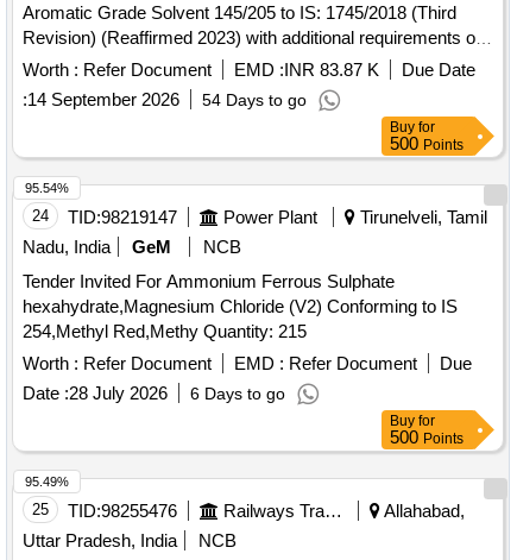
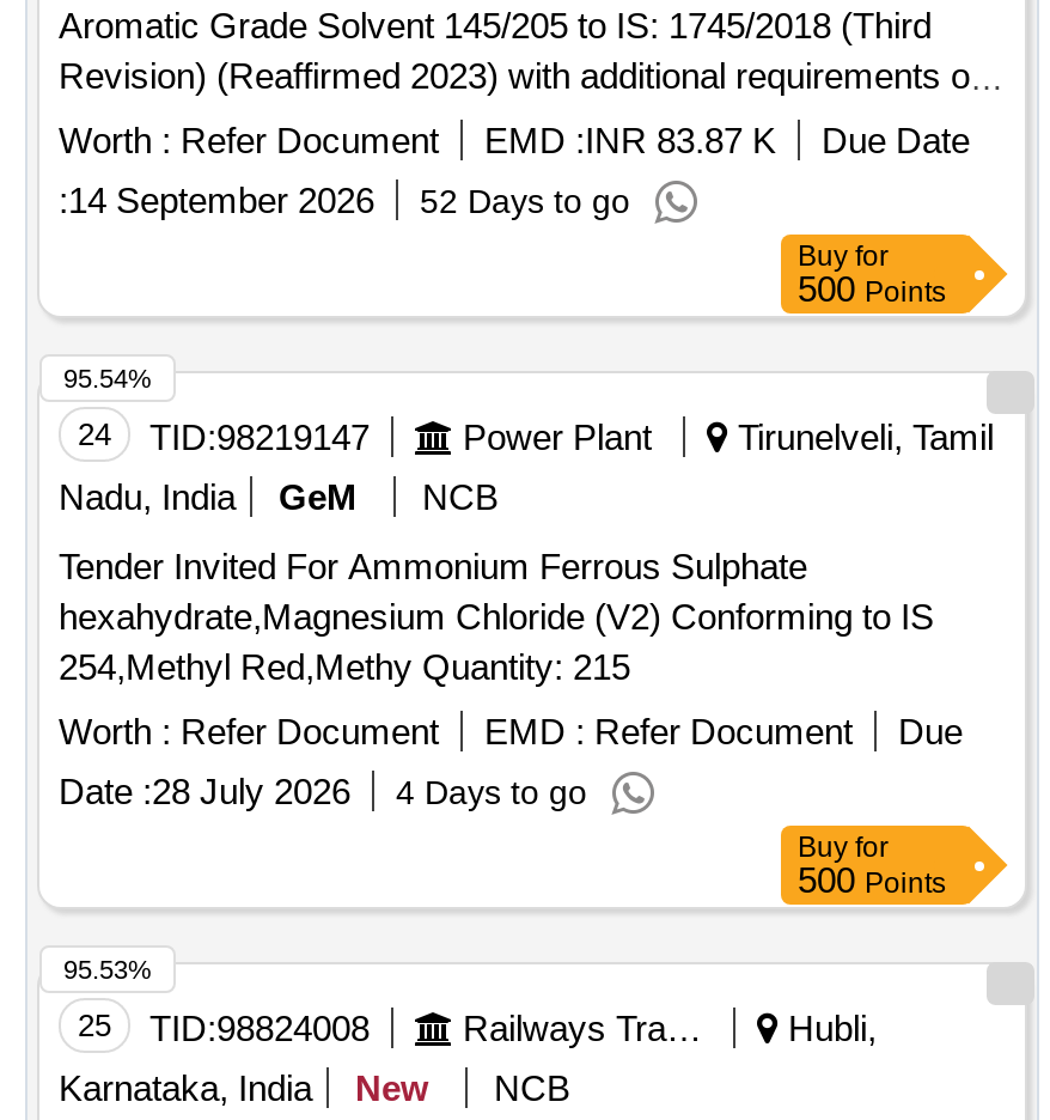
[23,89,307,110] :14 September 2026 54 Days to go -> [59,180,630,221] :14 September 2026 52 Days to go
[23,383,285,403] Date : 28 July 2026 6 Days to go -> [59,771,587,812] Date : 28 July 2026 4 Days to go
[25,475,69,489] 95.49% -> [63,955,152,984] 95.53%
[32,501,177,521] 25 TID:98255476 -> [78,1008,370,1049] 25 TID:98824008
[380,501,465,521] Allahabad, -> [779,1008,877,1049] Hubli,
[23,531,177,551] Uttar Pradesh, India -> [59,1068,429,1109] Karnataka, India | New

